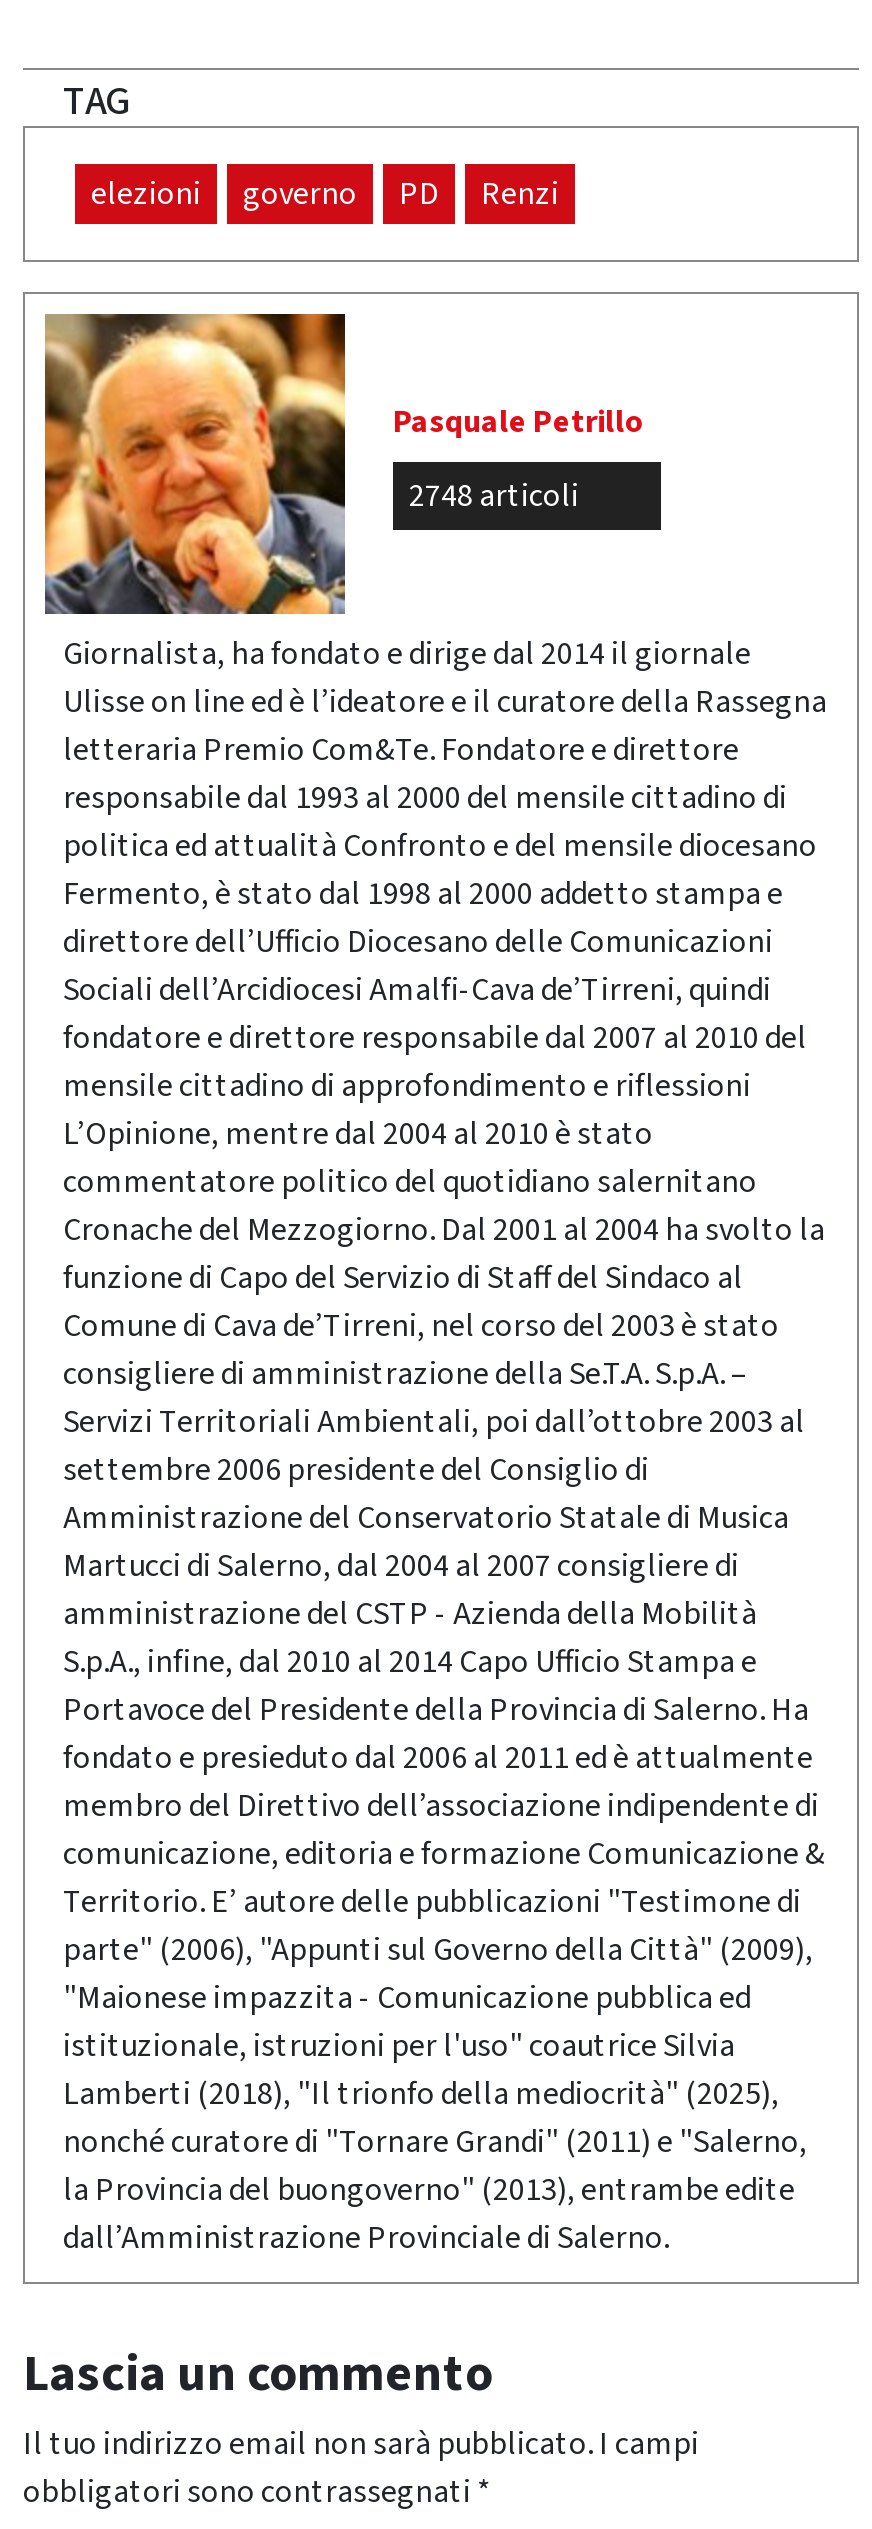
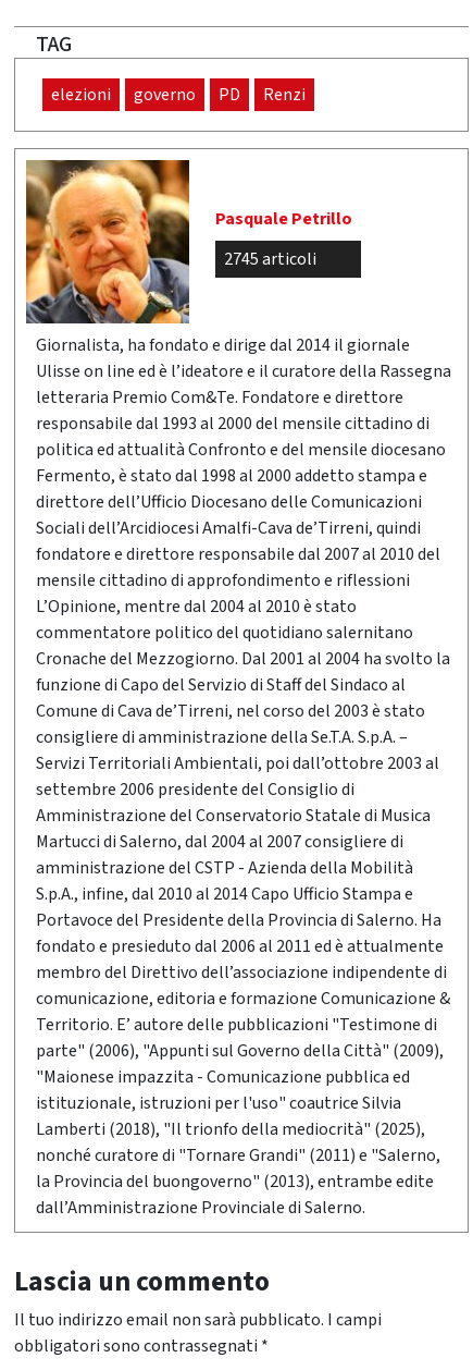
[409,475,579,519] 2748 articoli -> [224,248,316,272] 2745 articoli

